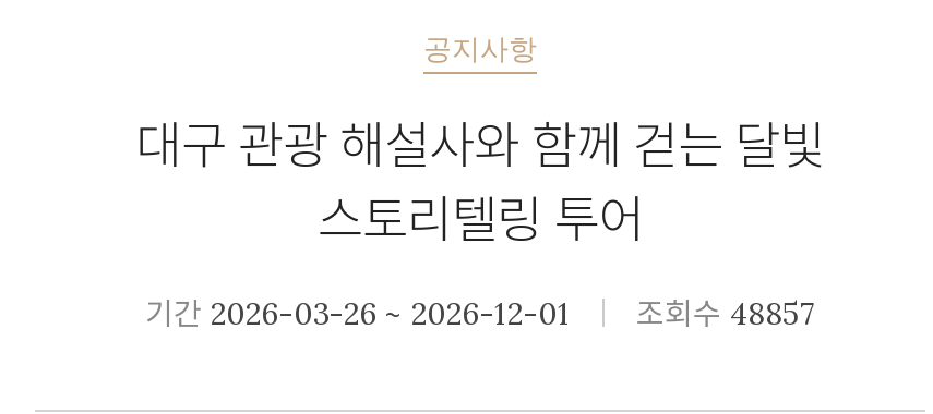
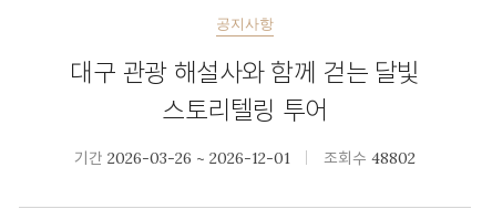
[145,293,815,332] 기간 2026-03-26 ~ 2026-12-01 조회수 48857 -> [74,148,416,168] 기간 2026-03-26 ~ 2026-12-01 조회수 48802

